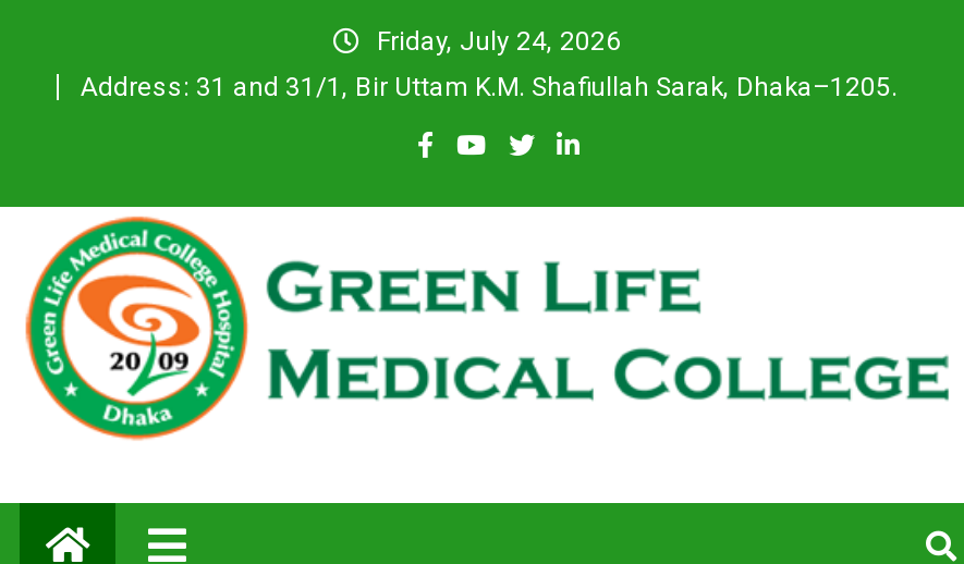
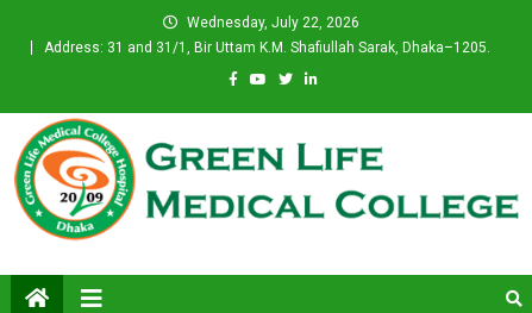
[377,26,621,57] Friday, July 24, 2026 -> [186,14,359,31] Wednesday, July 22, 2026

